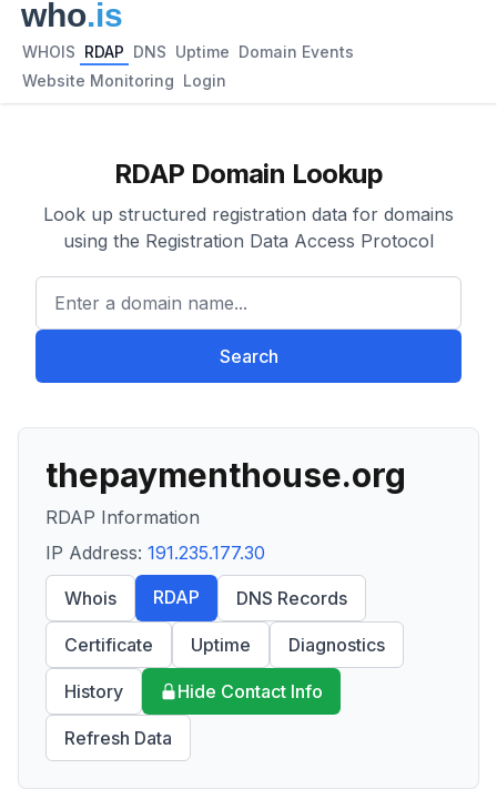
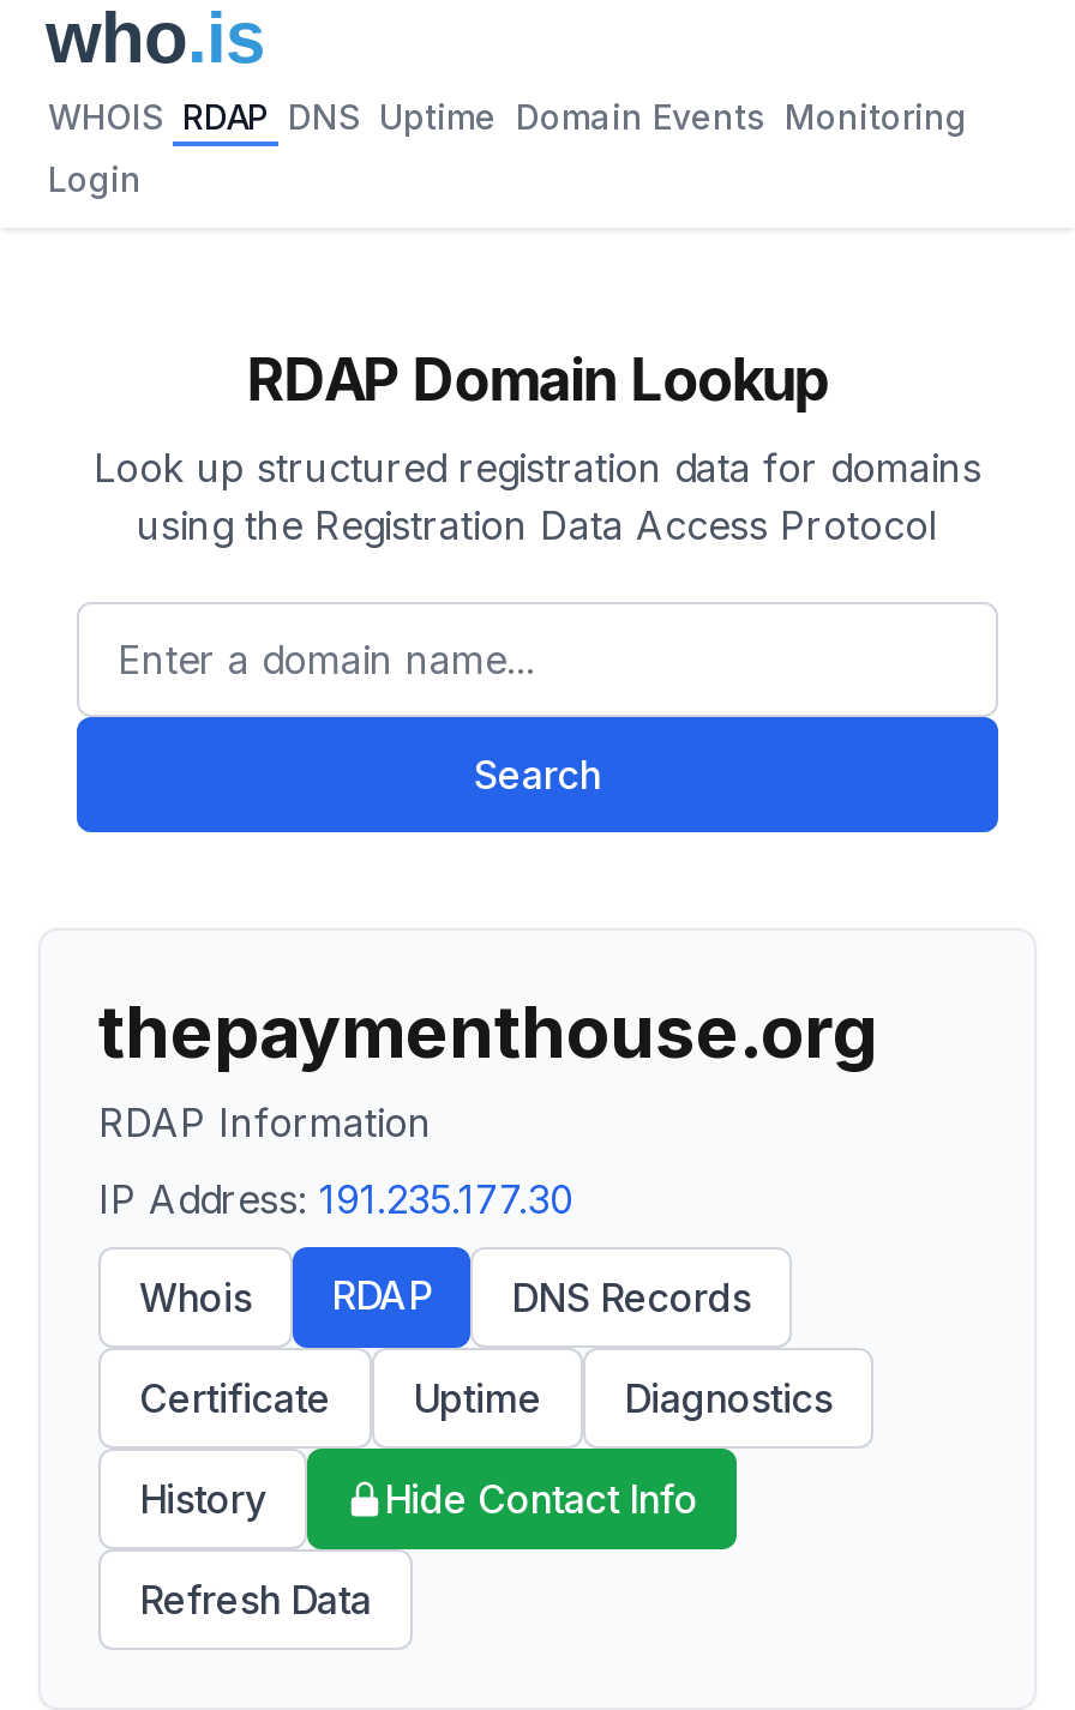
[22,42,354,61] WHOIS RDAP DNS Uptime Domain Events -> [48,96,967,137] WHOIS RDAP DNS Uptime Domain Events Monitoring
[22,71,226,90] Website Monitoring Login -> [48,158,142,199] Login

